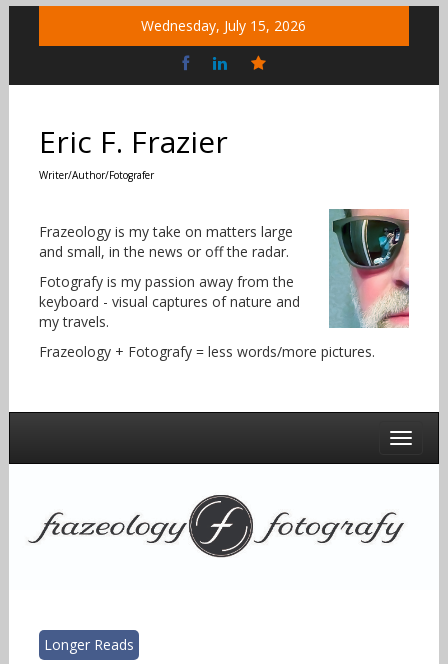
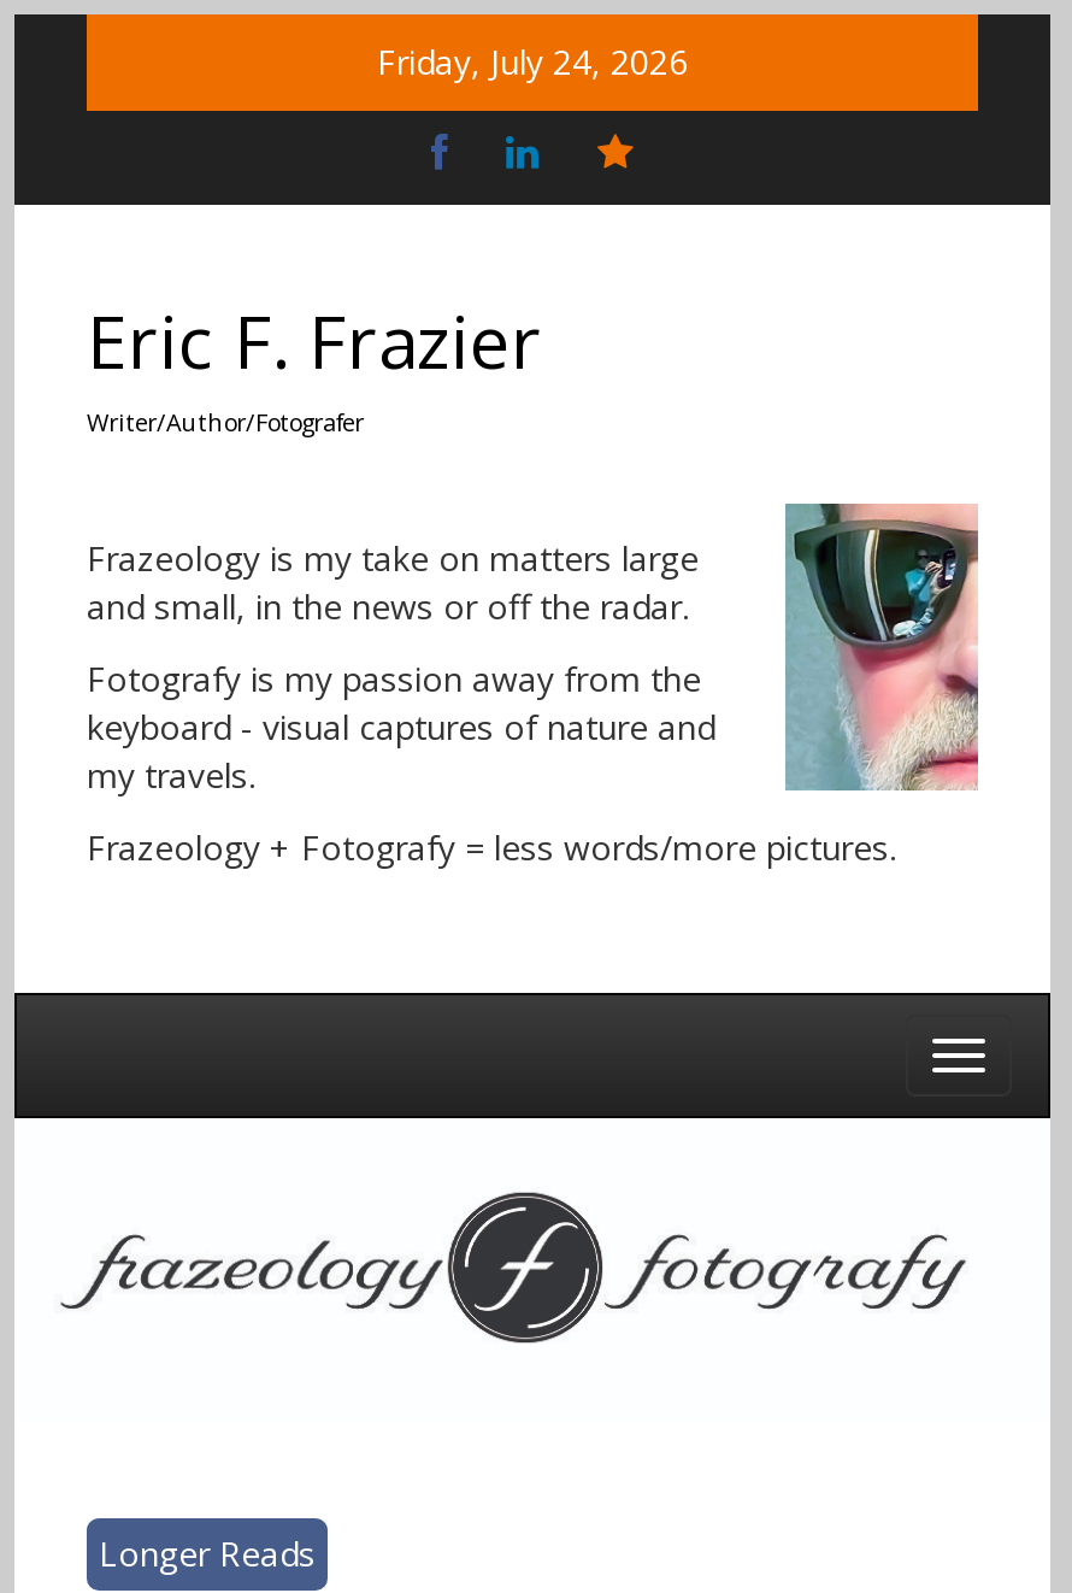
[141,16,306,35] Wednesday, July 15, 2026 -> [377,39,688,84] Friday, July 24, 2026

